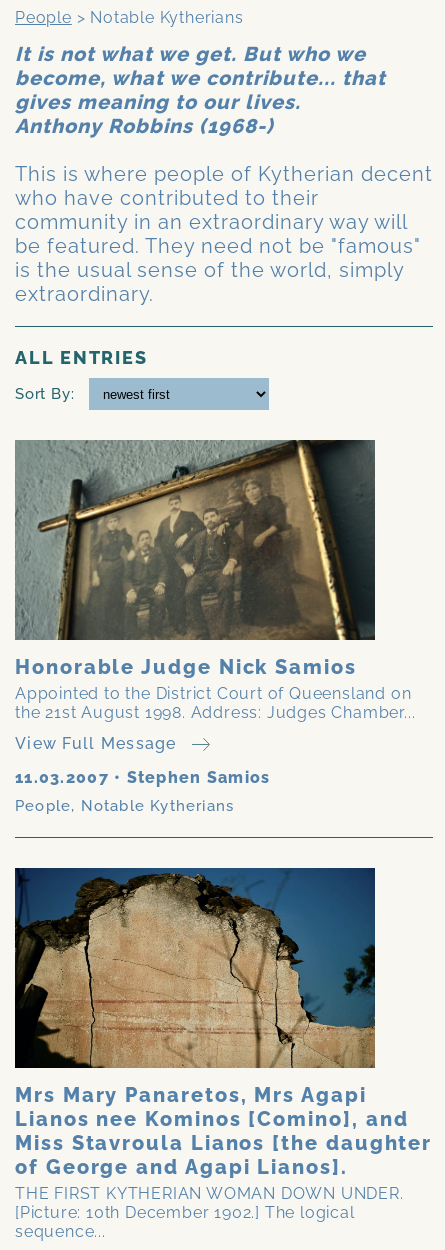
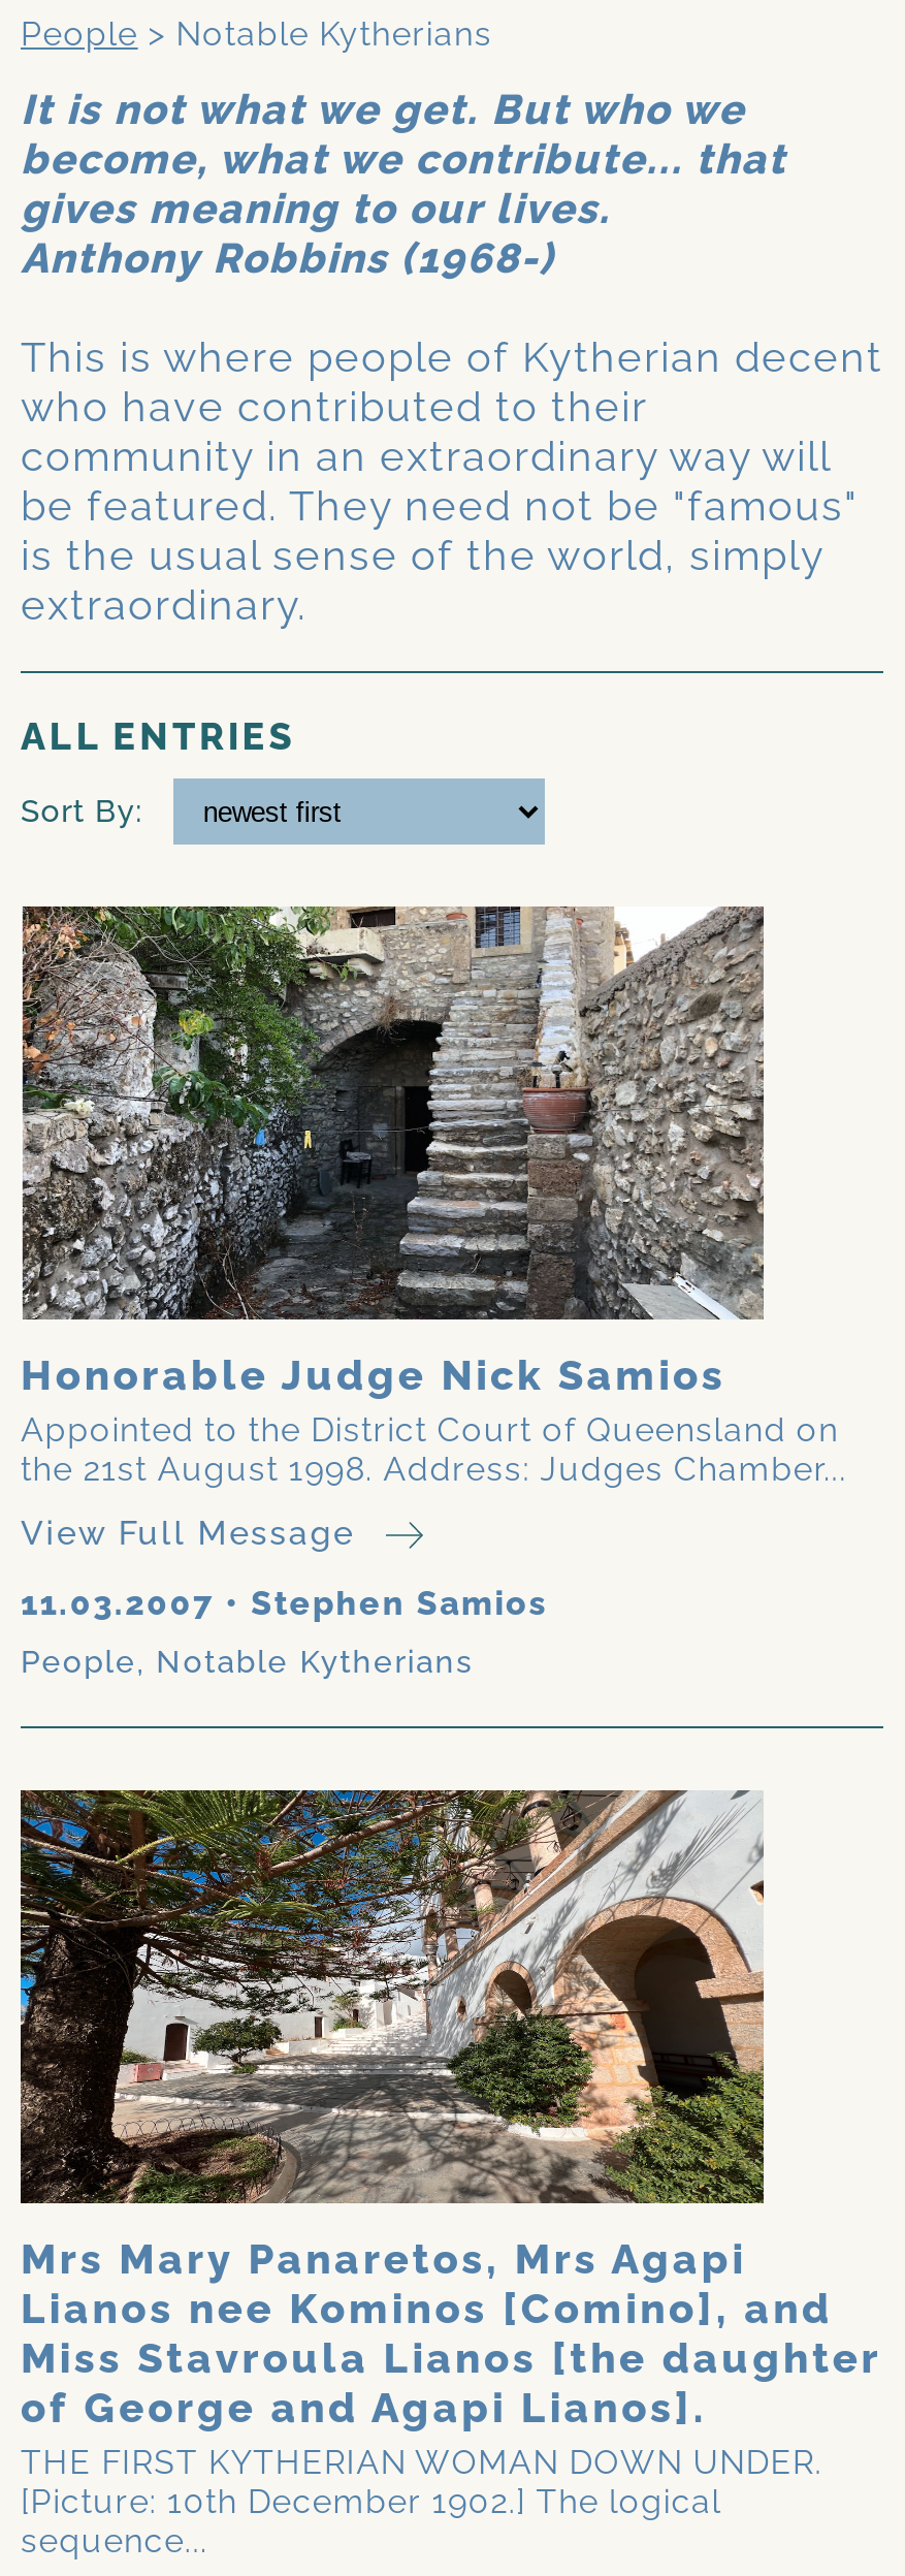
[15,439,375,641] [image] -> [21,904,764,1319] [image]
[14,867,376,1069] [image] -> [19,1788,766,2205] [image]

